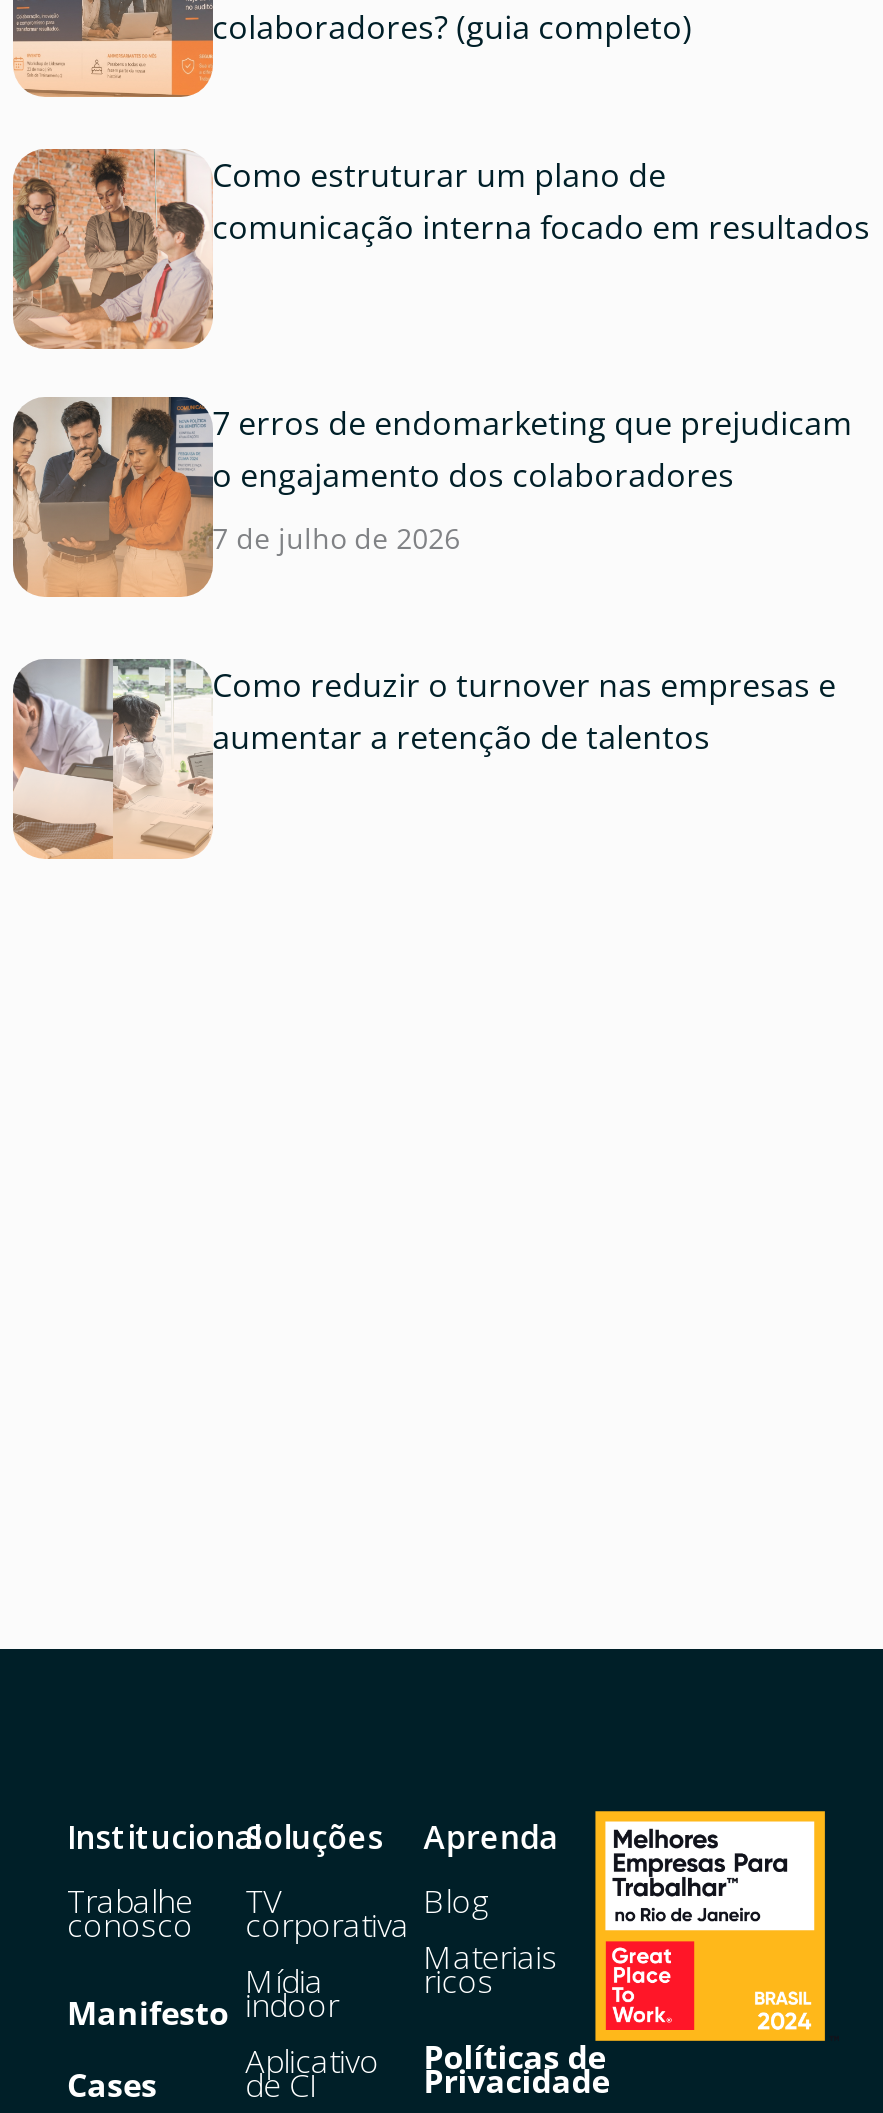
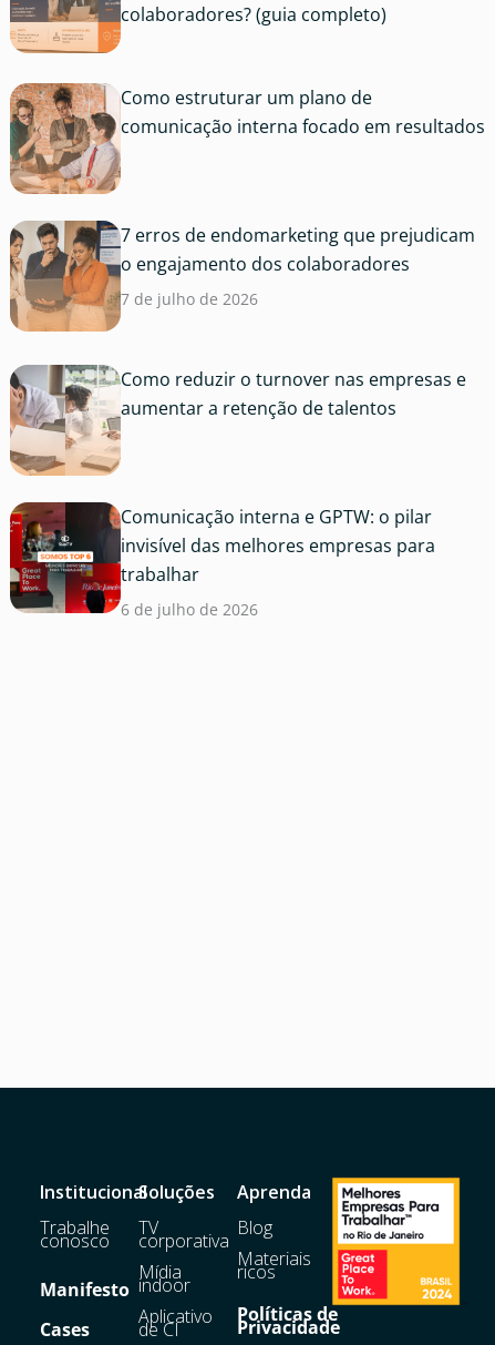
none -> [9,501,435,620] [image] | Comunicação interna e GPTW: o pilar | invisível das melhores empresas para | trabalhar | 6 de julho de 2026

